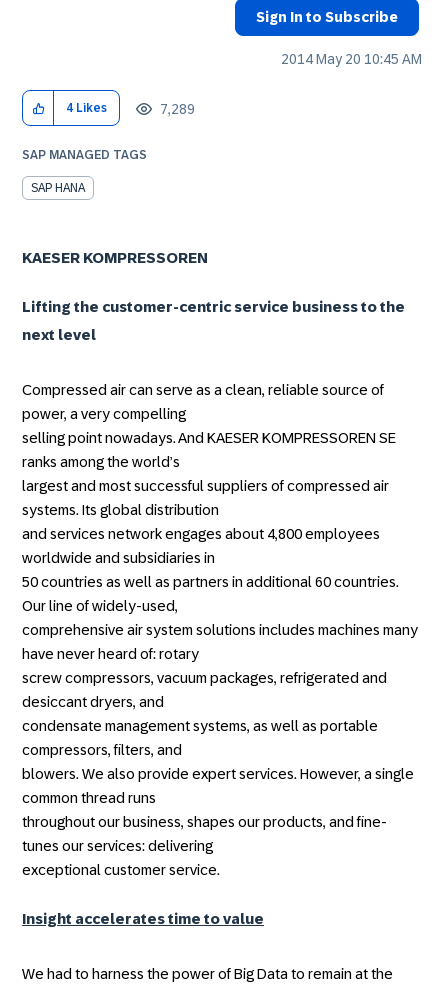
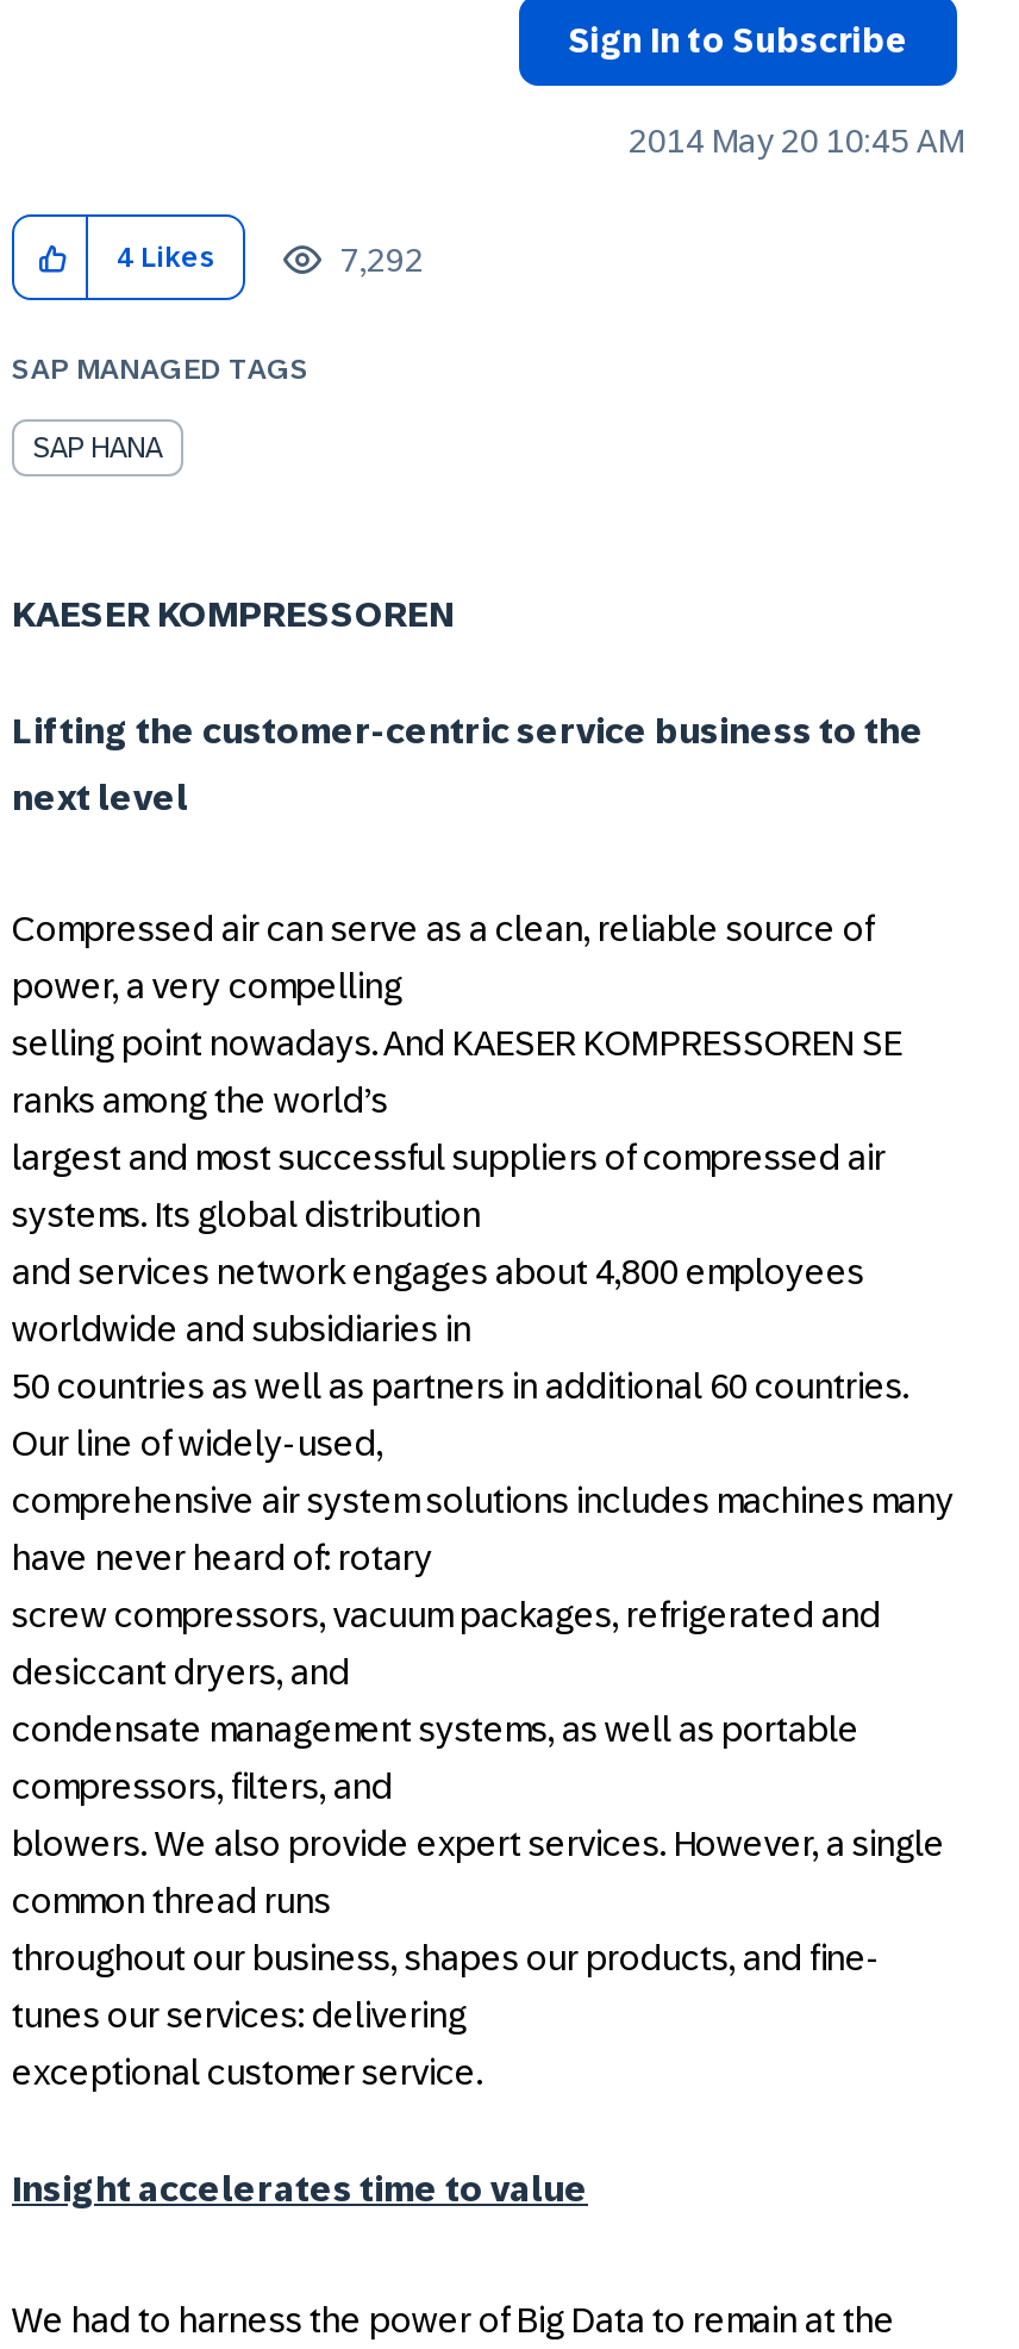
[160,101,195,117] 7,289 -> [340,240,424,278] 7,292

